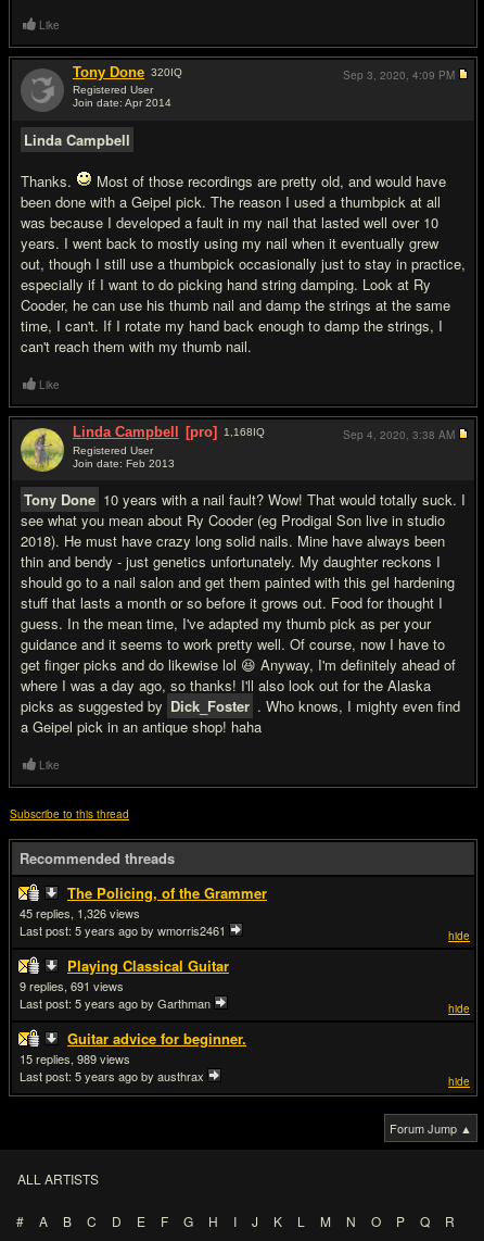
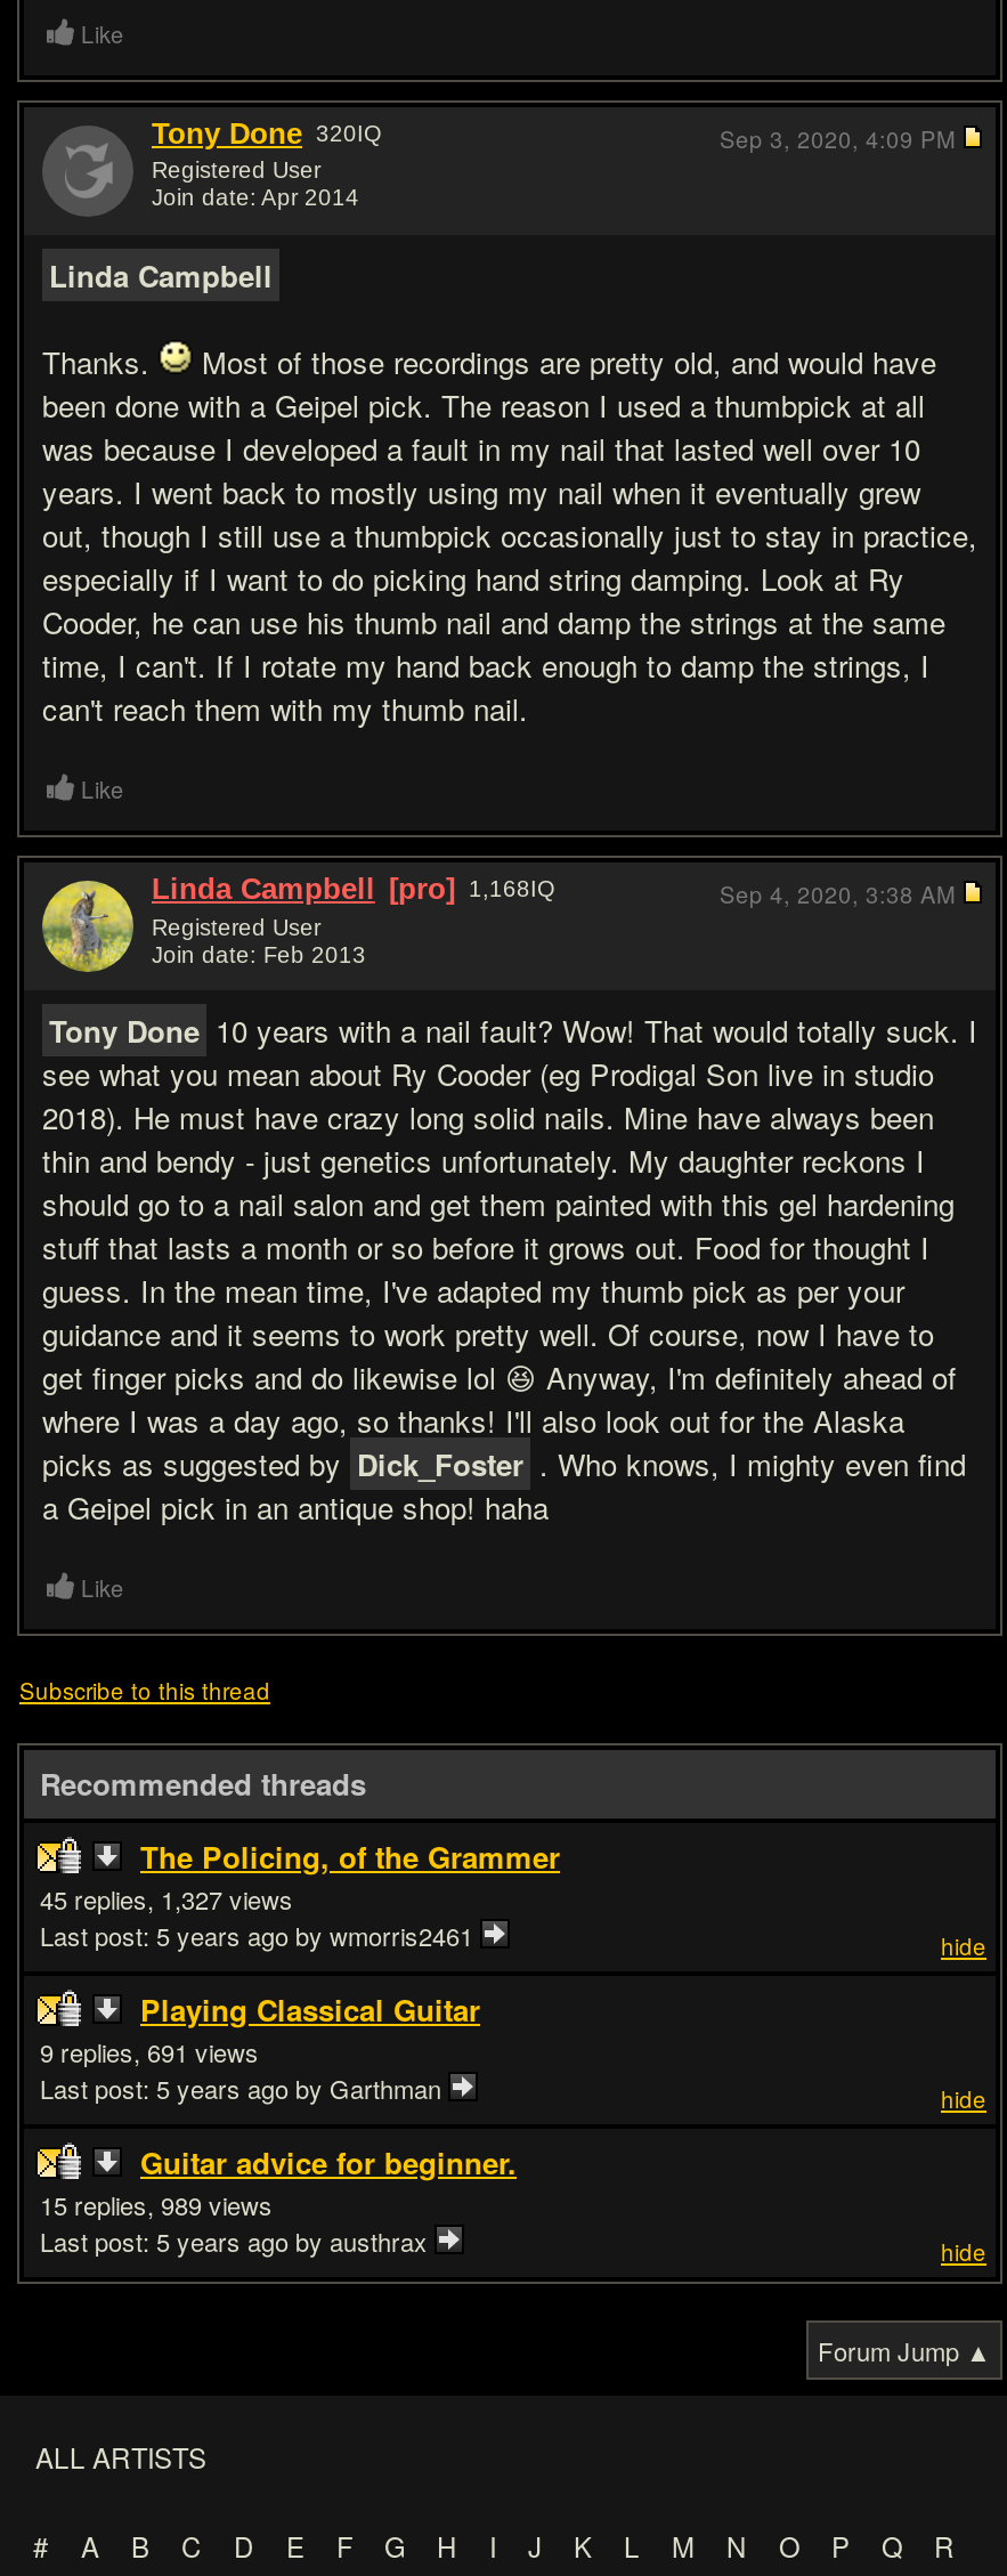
[77,904,106,922] 1,326 -> [161,1880,222,1917] 1,327

